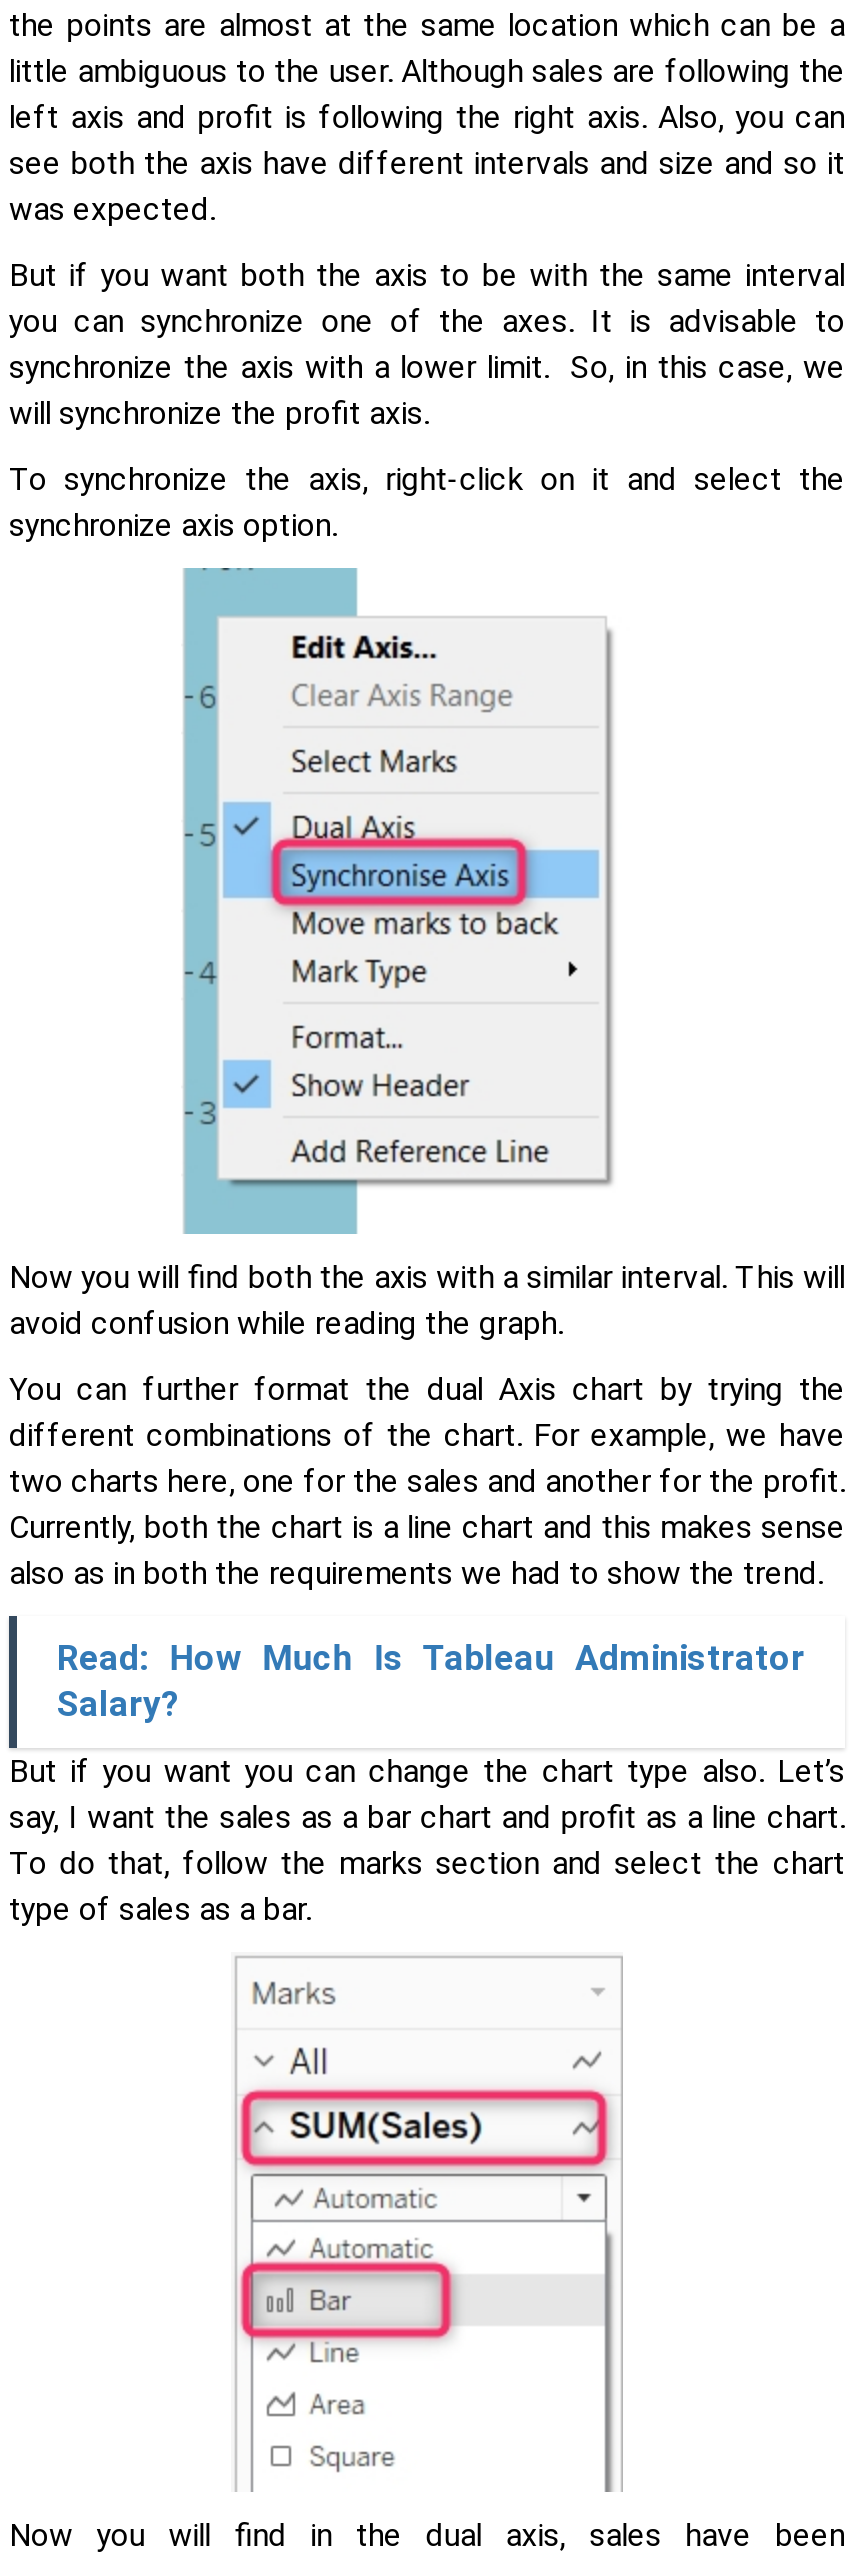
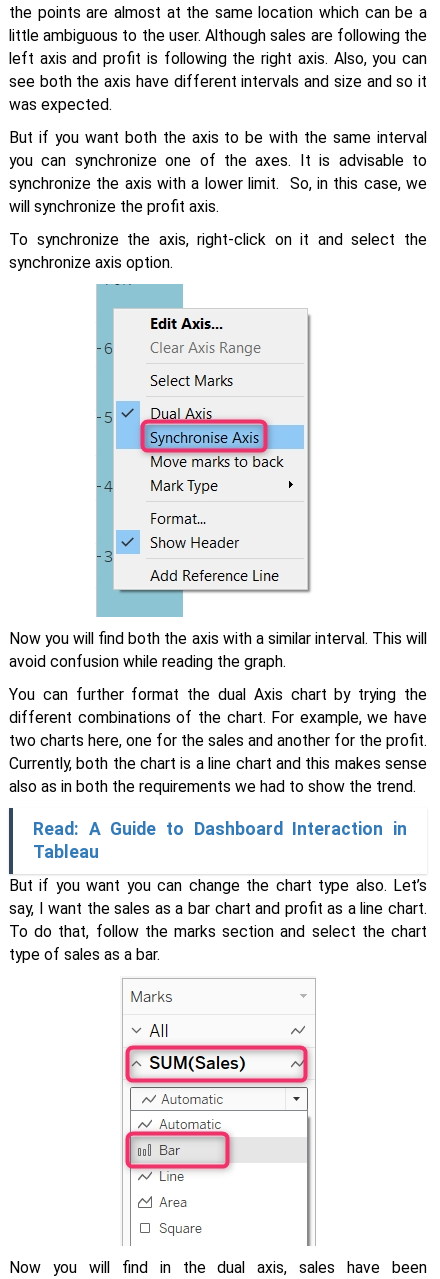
[57,1637,805,1723] Read: How Much Is Tableau Administrator | Salary? -> [33,818,407,861] Read: A Guide to Dashboard Interaction in | Tableau

